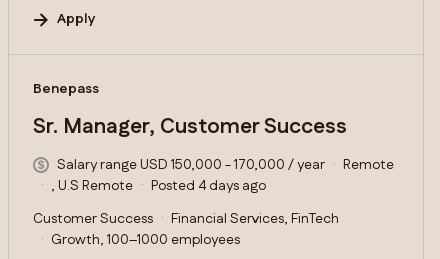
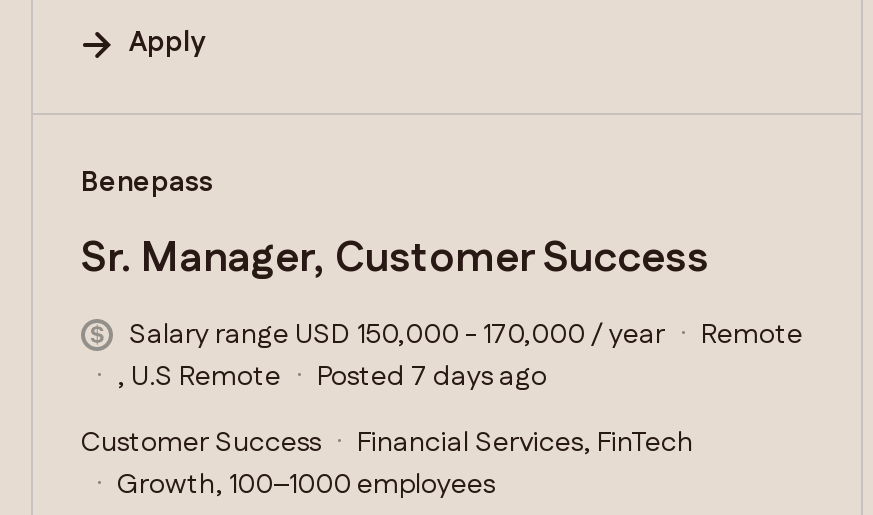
[151,176,266,196] Posted 4 days ago -> [317,357,547,397] Posted 7 days ago

